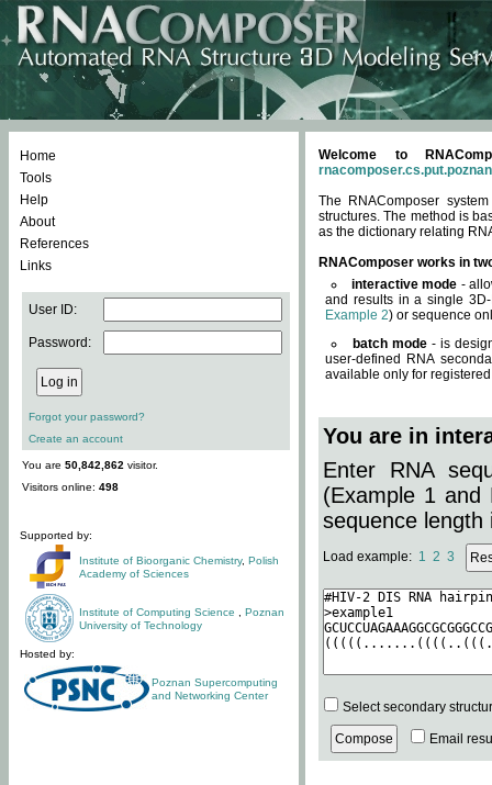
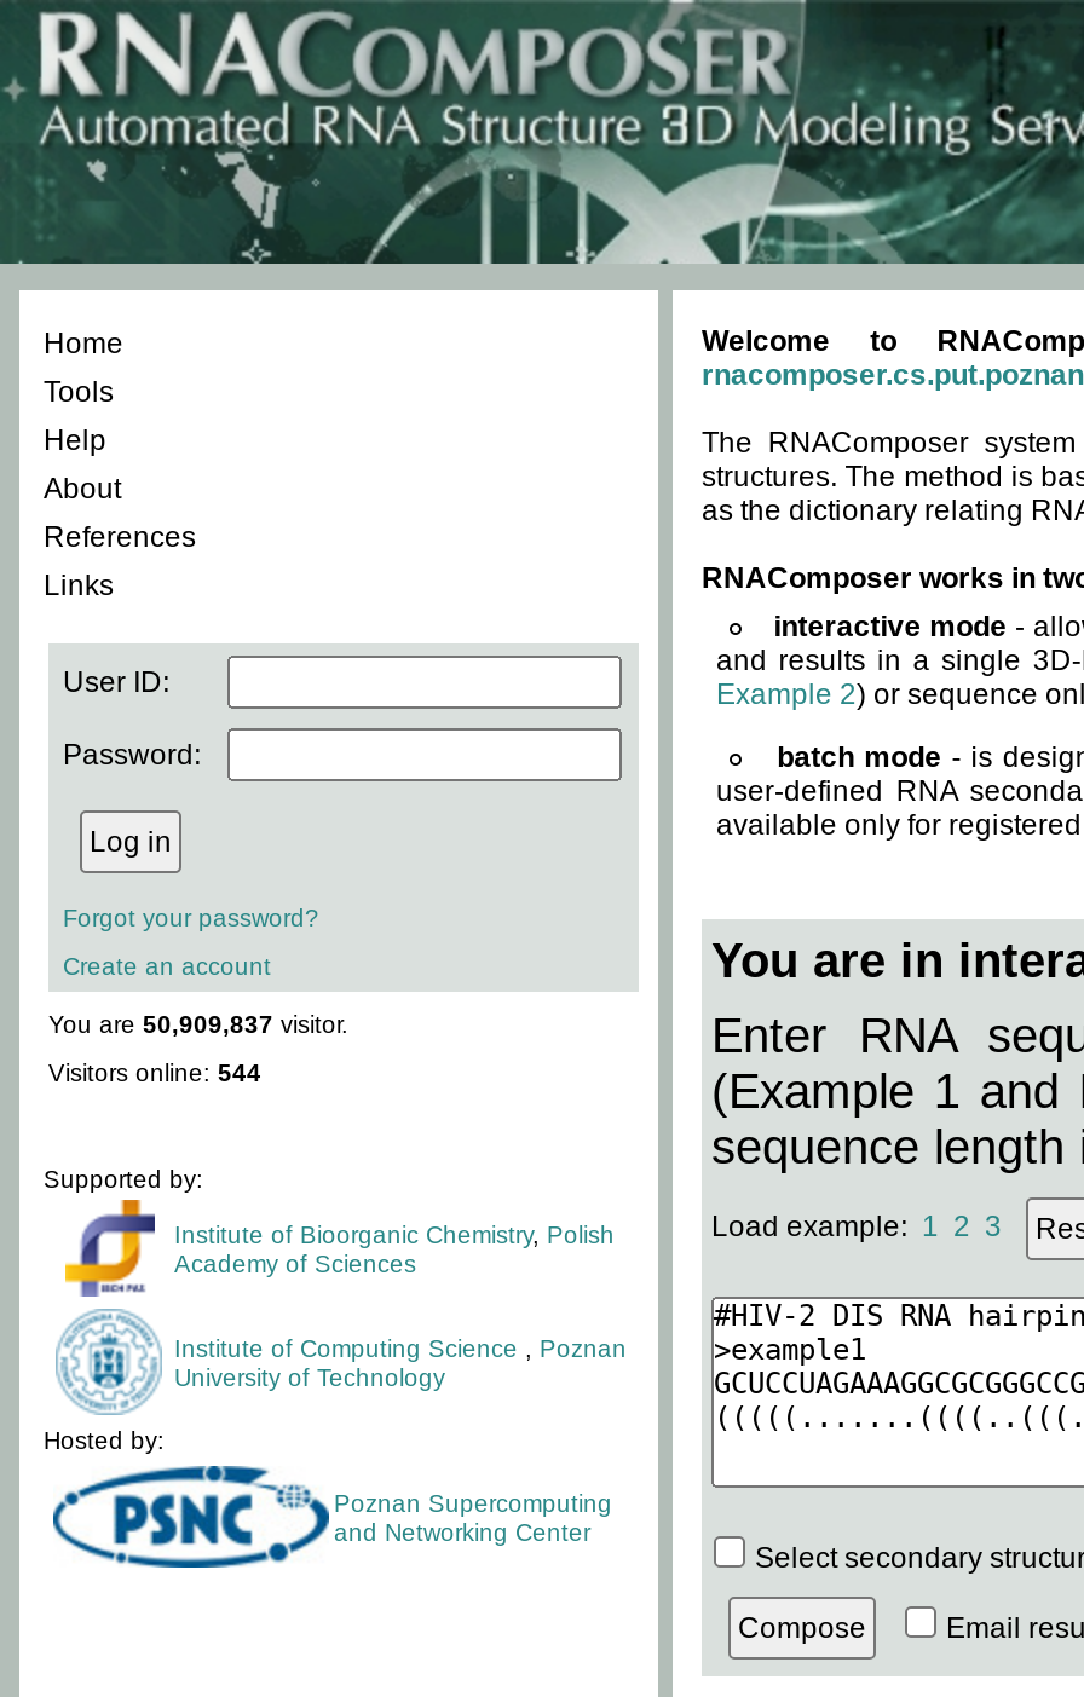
[22,459,158,471] You are 50,842,862 visitor. -> [48,1011,348,1038] You are 50,909,837 visitor.
[22,481,119,493] Visitors online: 498 -> [48,1060,261,1086] Visitors online: 544

